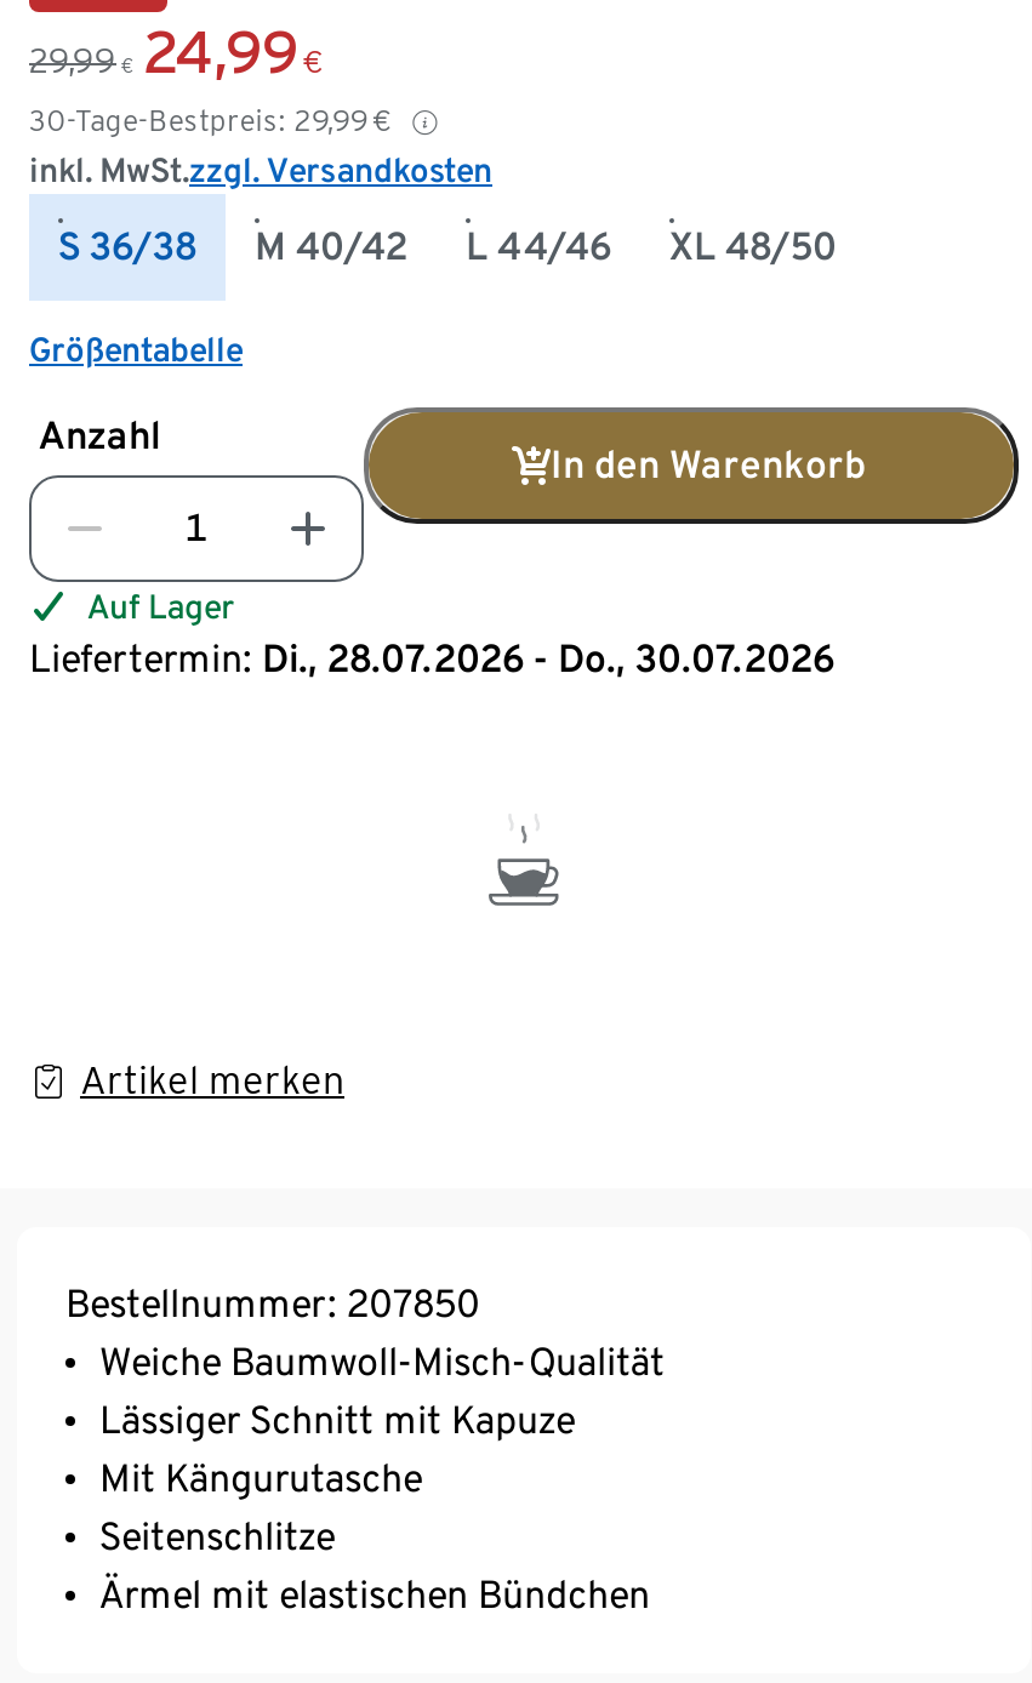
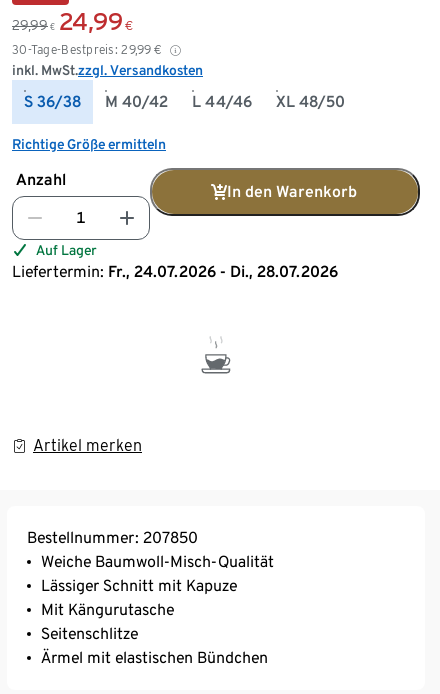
[29,329,243,368] Größentabelle -> [12,136,166,152] Richtige Größe ermitteln
[29,635,834,681] Liefertermin: Di., 28.07.2026 - Do., 30.07.2026 -> [12,262,338,281] Liefertermin: Fr., 24.07.2026 - Di., 28.07.2026

